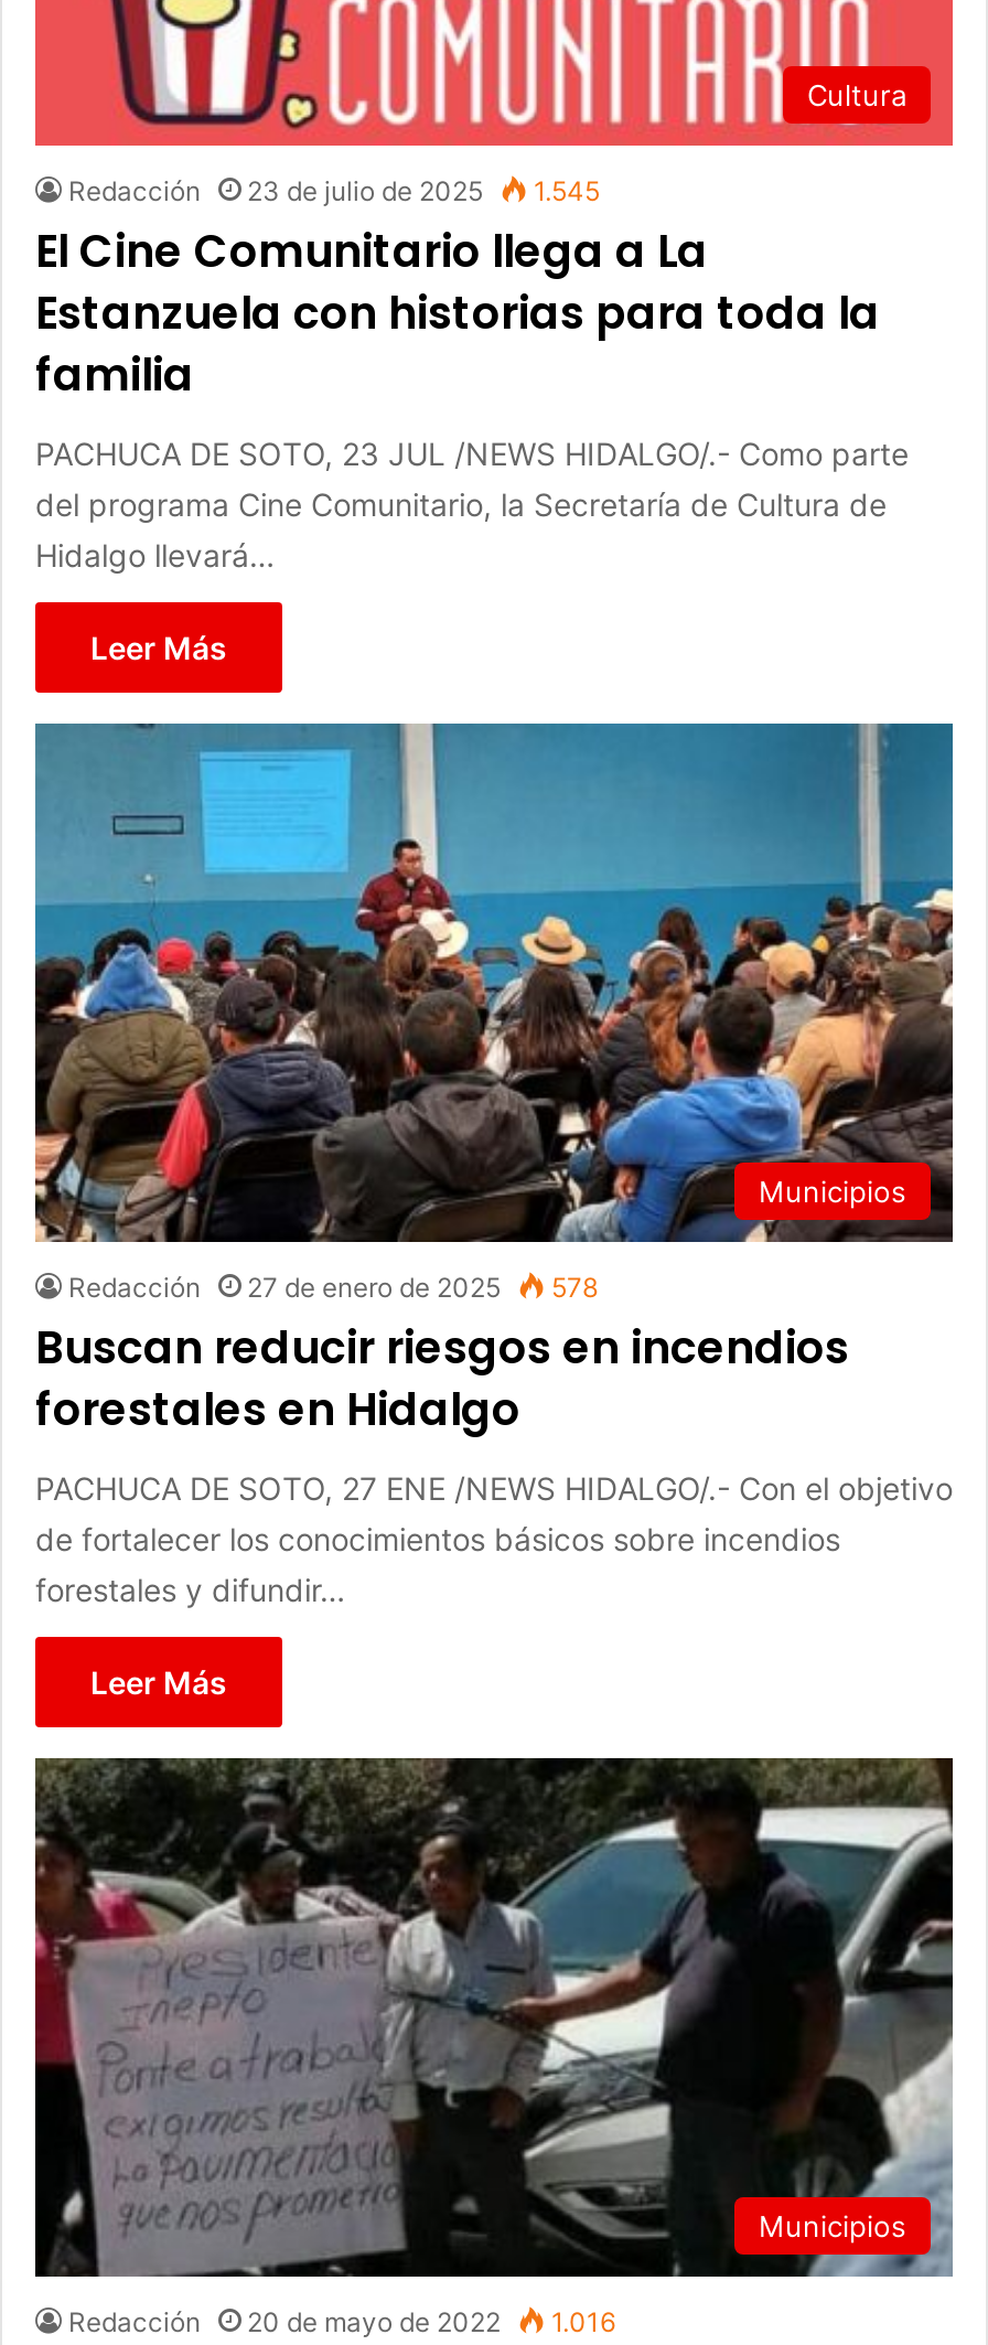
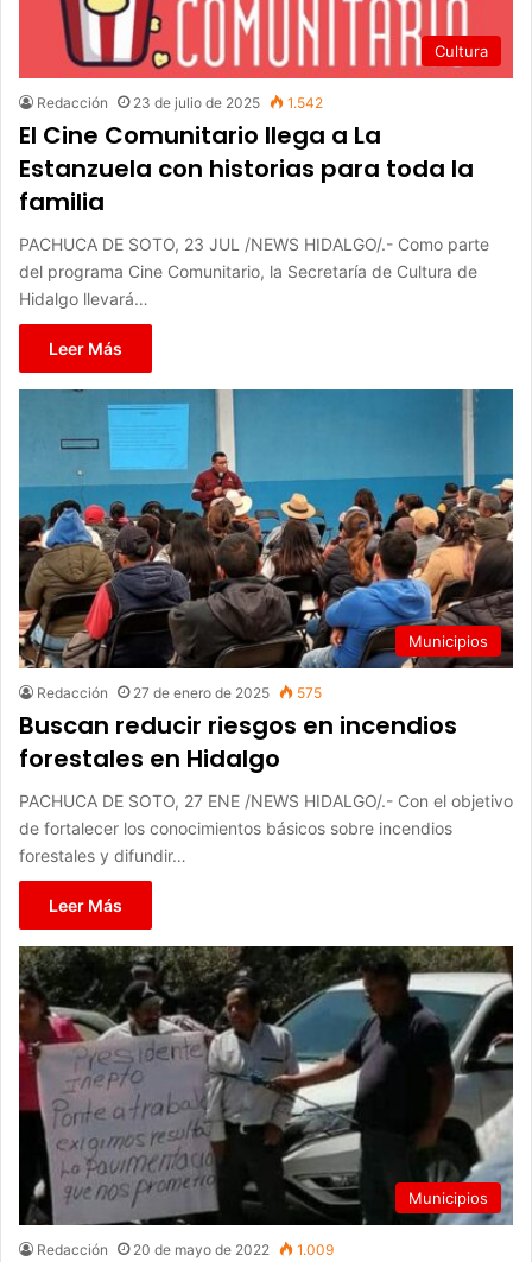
[68,175,600,208] Redacción 23 de julio de 2025 1.545 -> [37,94,323,112] Redacción 23 de julio de 2025 1.542
[68,1271,598,1304] Redacción 27 de enero de 2025 578 -> [37,684,322,702] Redacción 27 de enero de 2025 575
[68,2305,615,2338] Redacción 20 de mayo de 2022 1.016 -> [37,1240,334,1258] Redacción 20 de mayo de 2022 1.009

